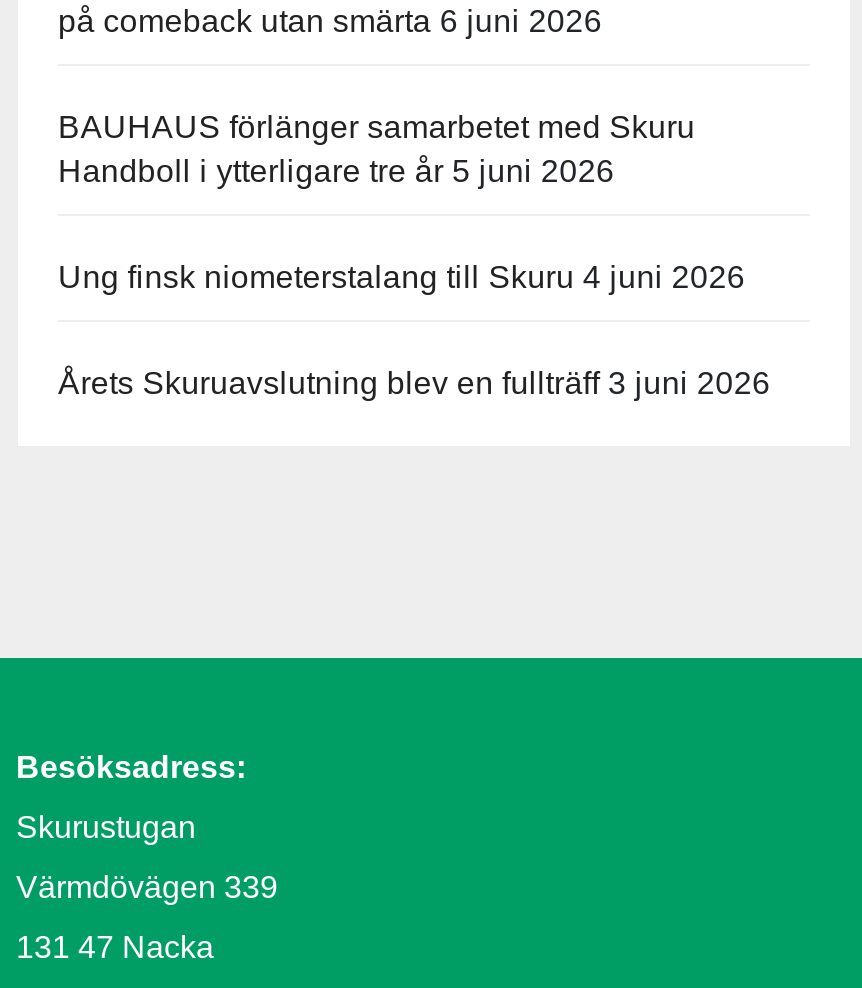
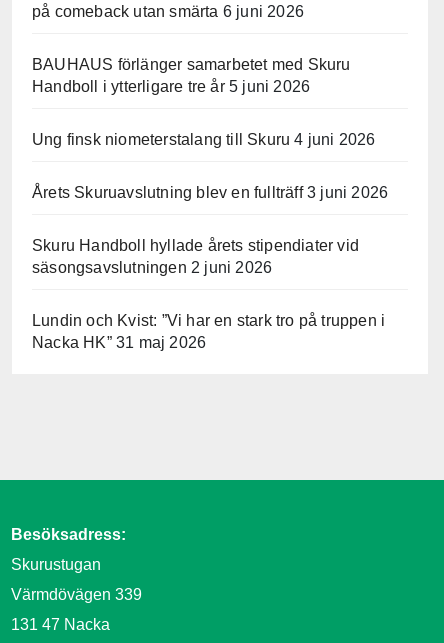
none -> [32,236,385,350] Skuru Handboll hyllade årets stipendiater vid | säsongsavslutningen 2 juni 2026 | Lundin och Kvist: ”Vi har en stark tro på truppen i | Nacka HK” 31 maj 2026

